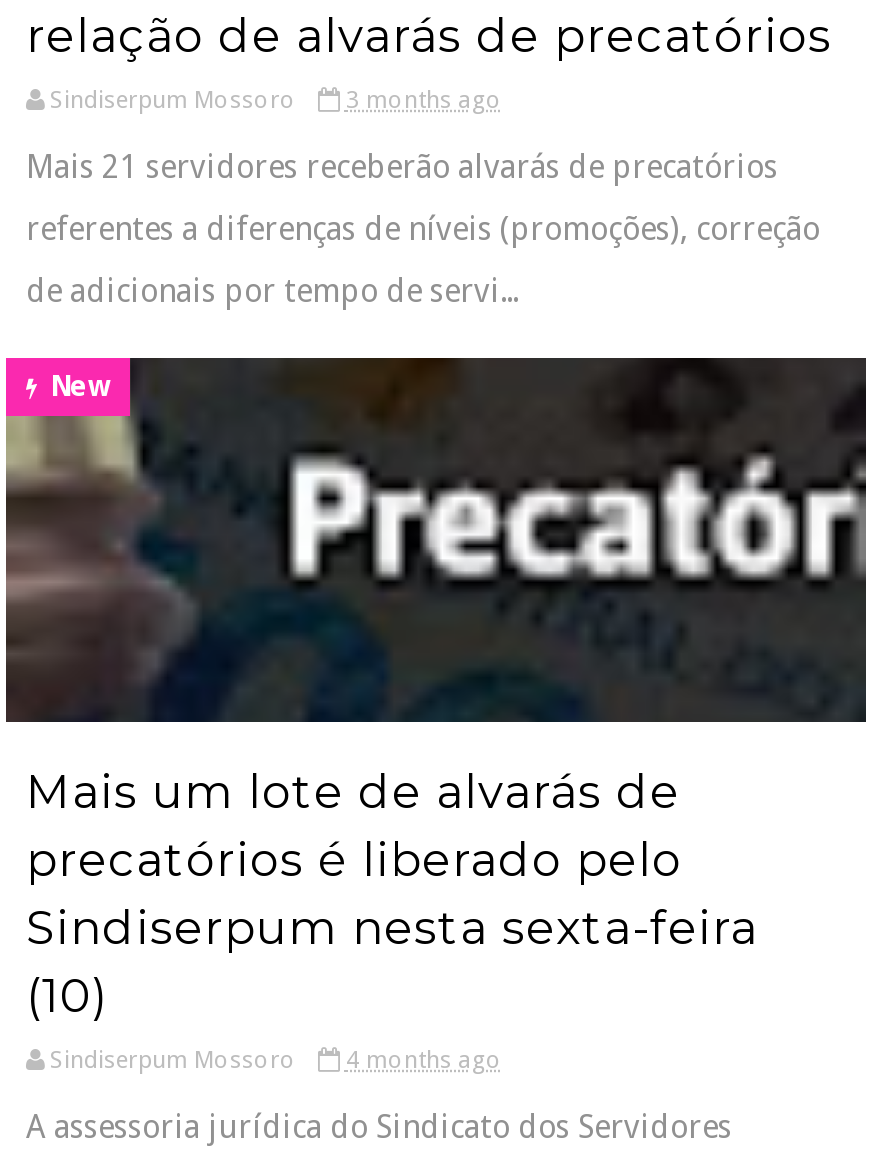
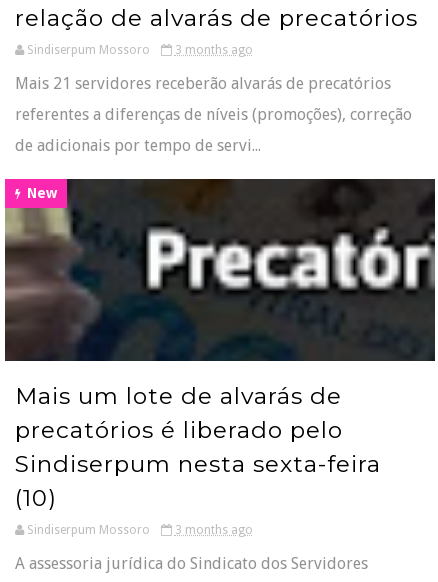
[50,1046,502,1074] Sindiserpum Mossoro 4 months ago -> [27,523,253,537] Sindiserpum Mossoro 3 months ago

